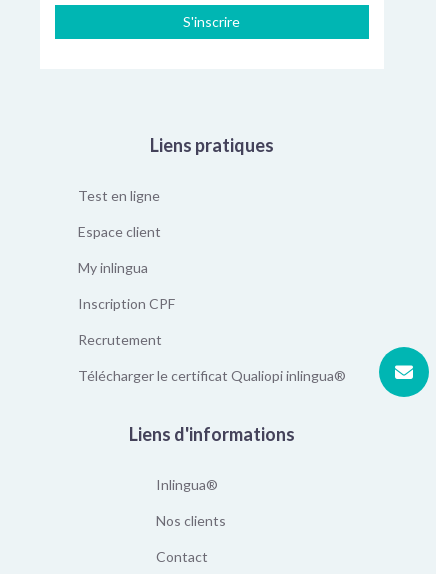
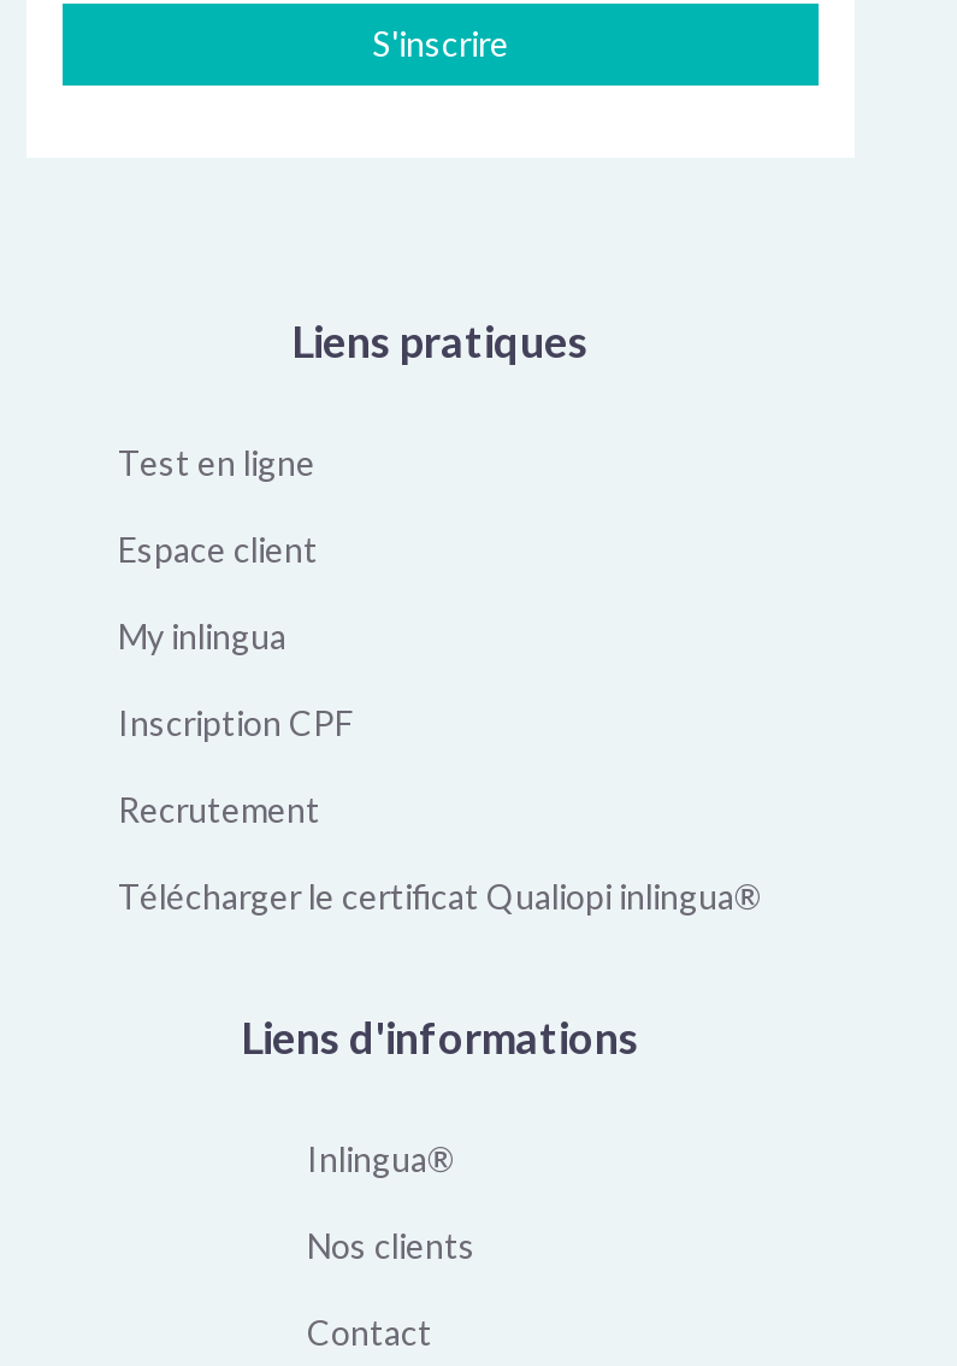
[378,346,430,398] [image] -> none

